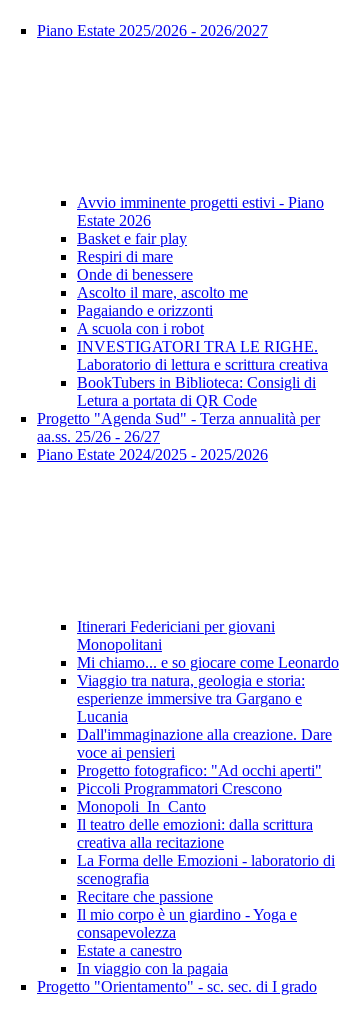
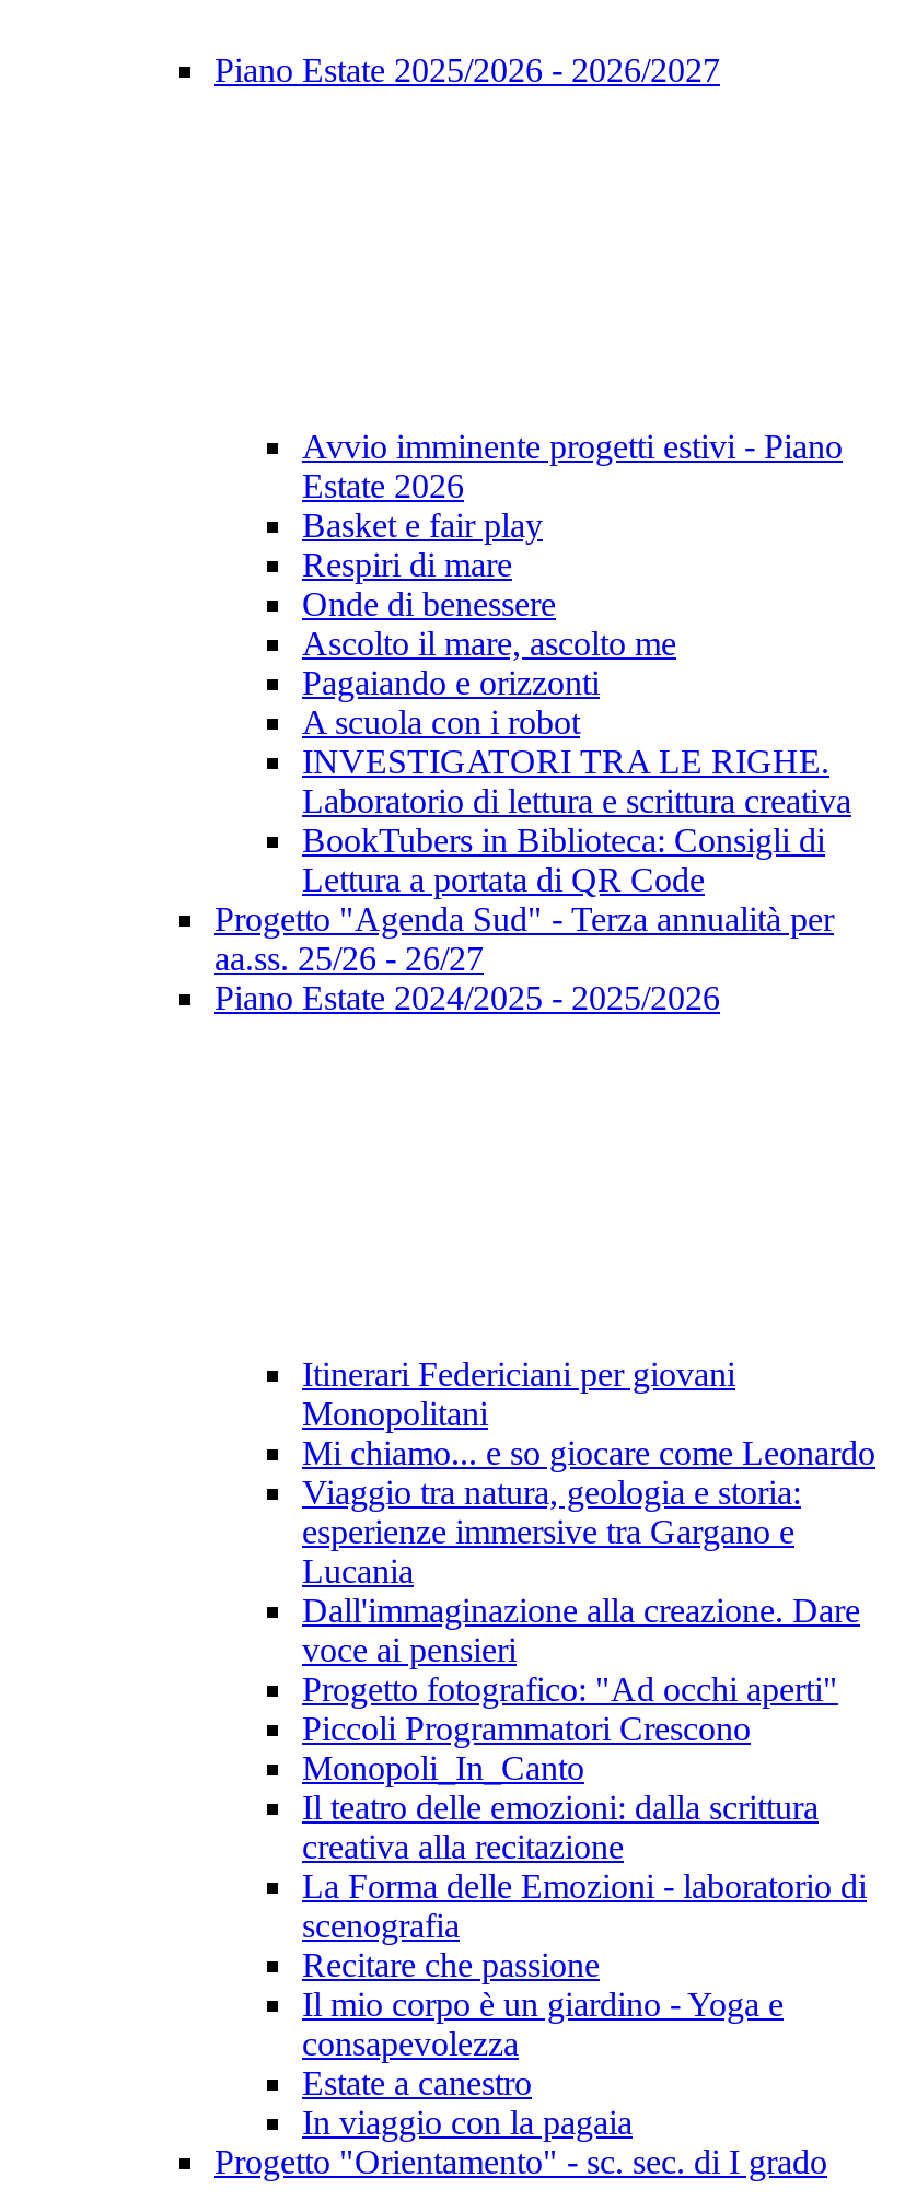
[77,392,257,409] Letura a portata di QR Code -> [302,862,705,899] Lettura a portata di QR Code

